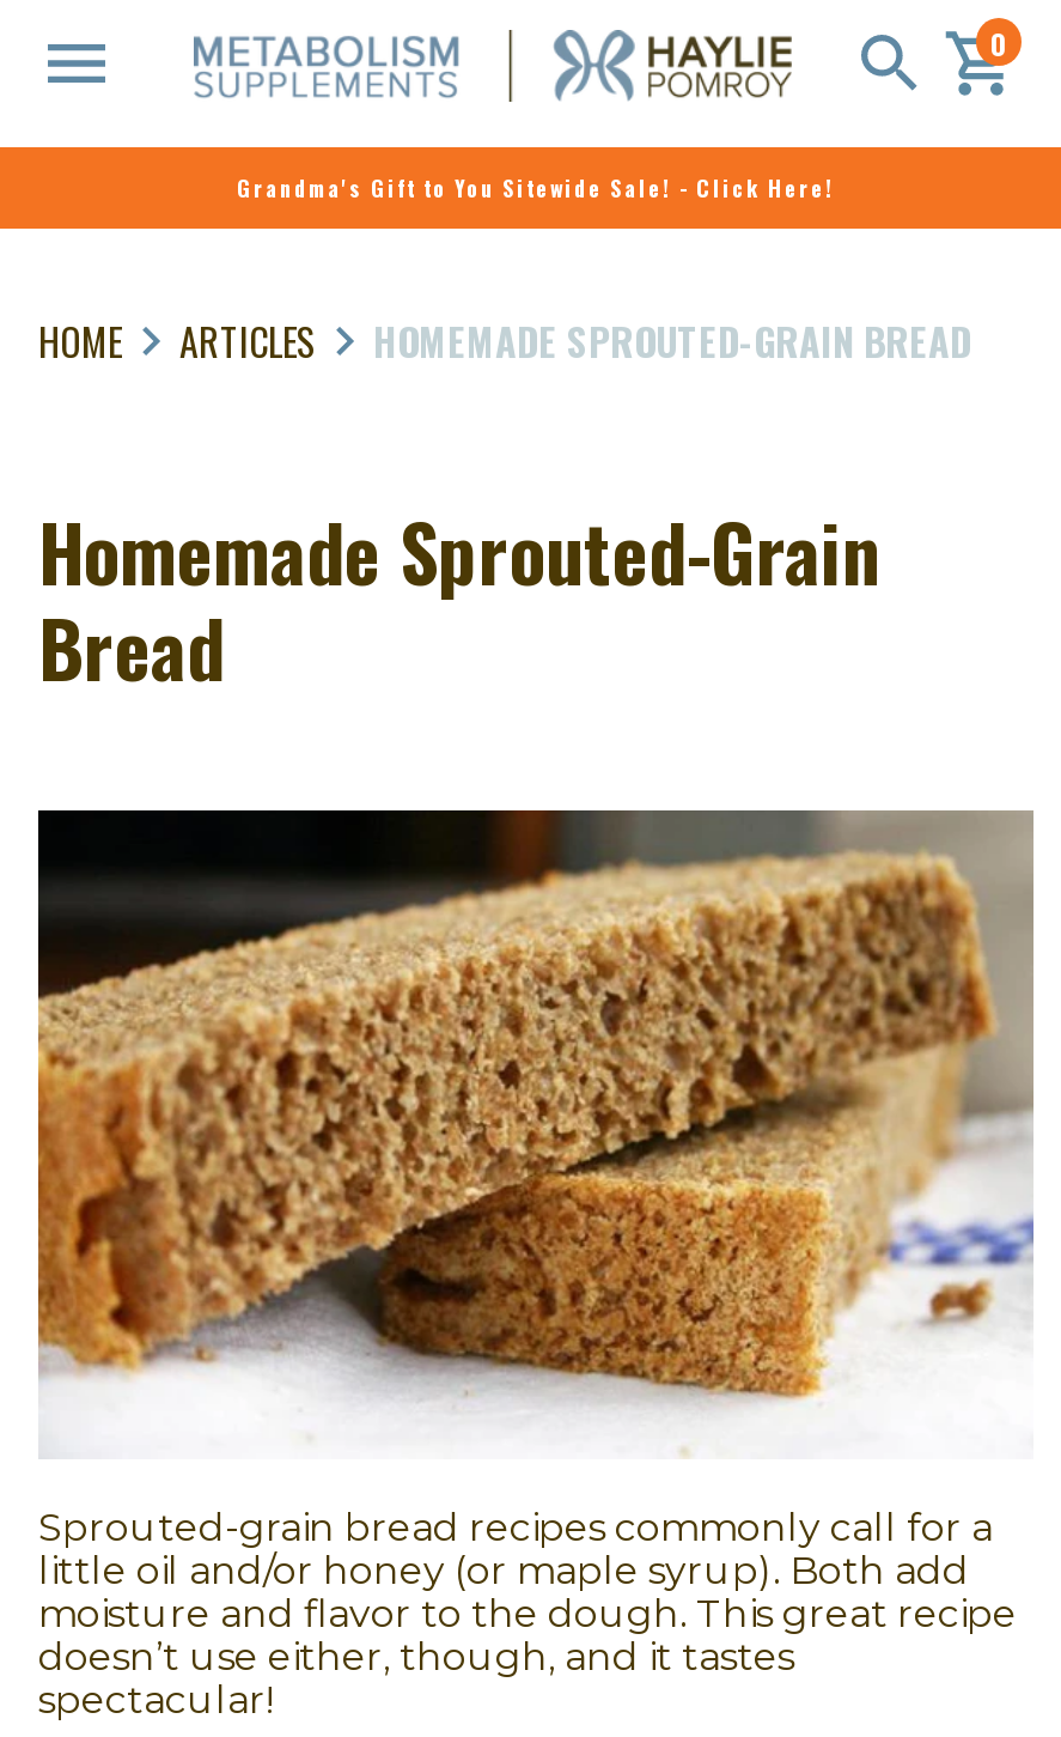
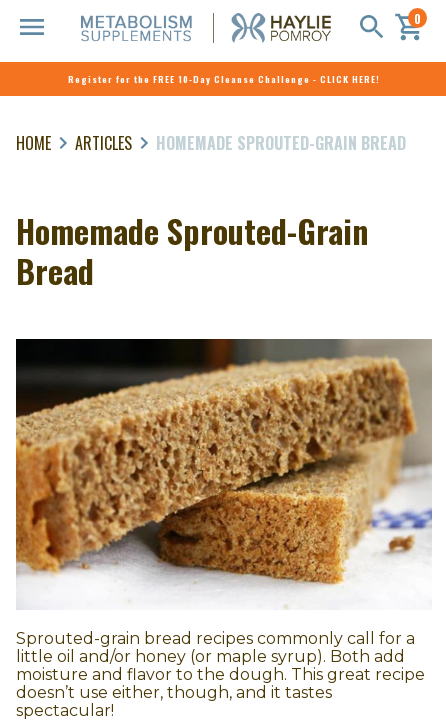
[237,171,835,205] Grandma's Gift to You Sitewide Sale! - Click Here! -> [68,72,380,86] Register for the FREE 10-Day Cleanse Challenge - CLICK HERE!

